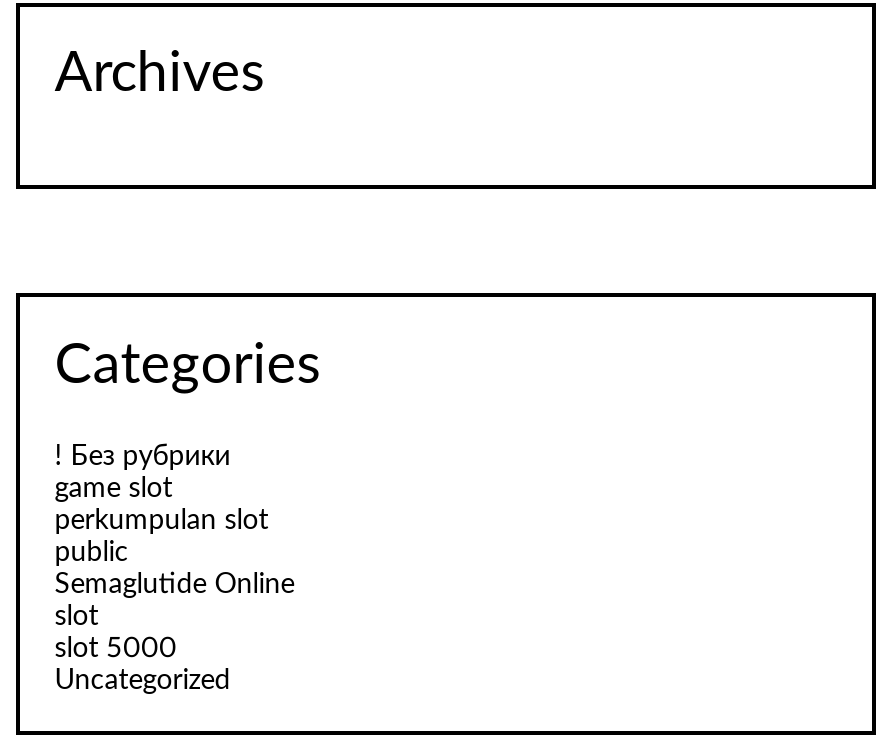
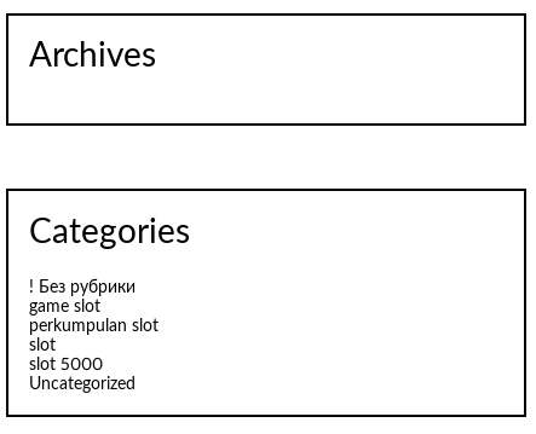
[54,538,294,598] public | Semaglutide Online -> none

